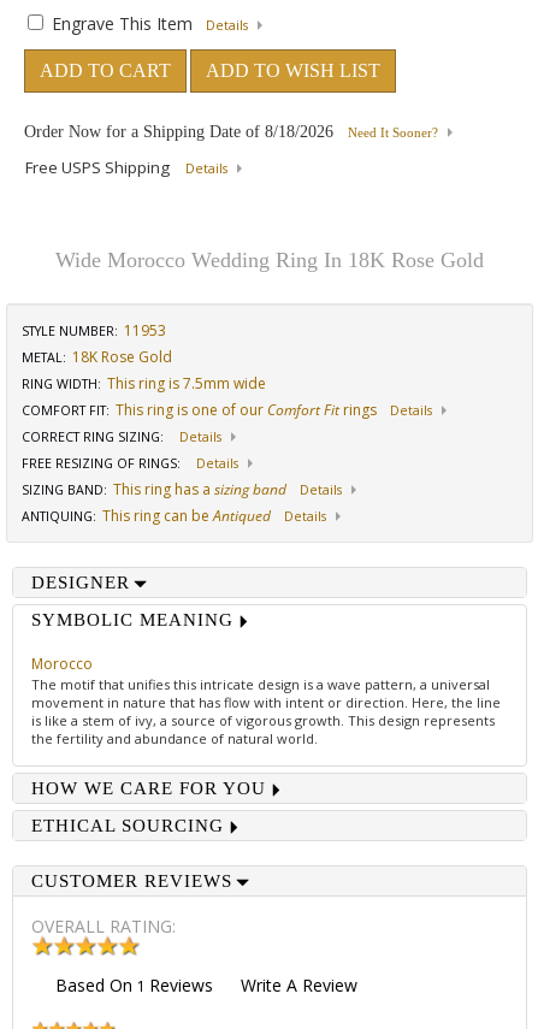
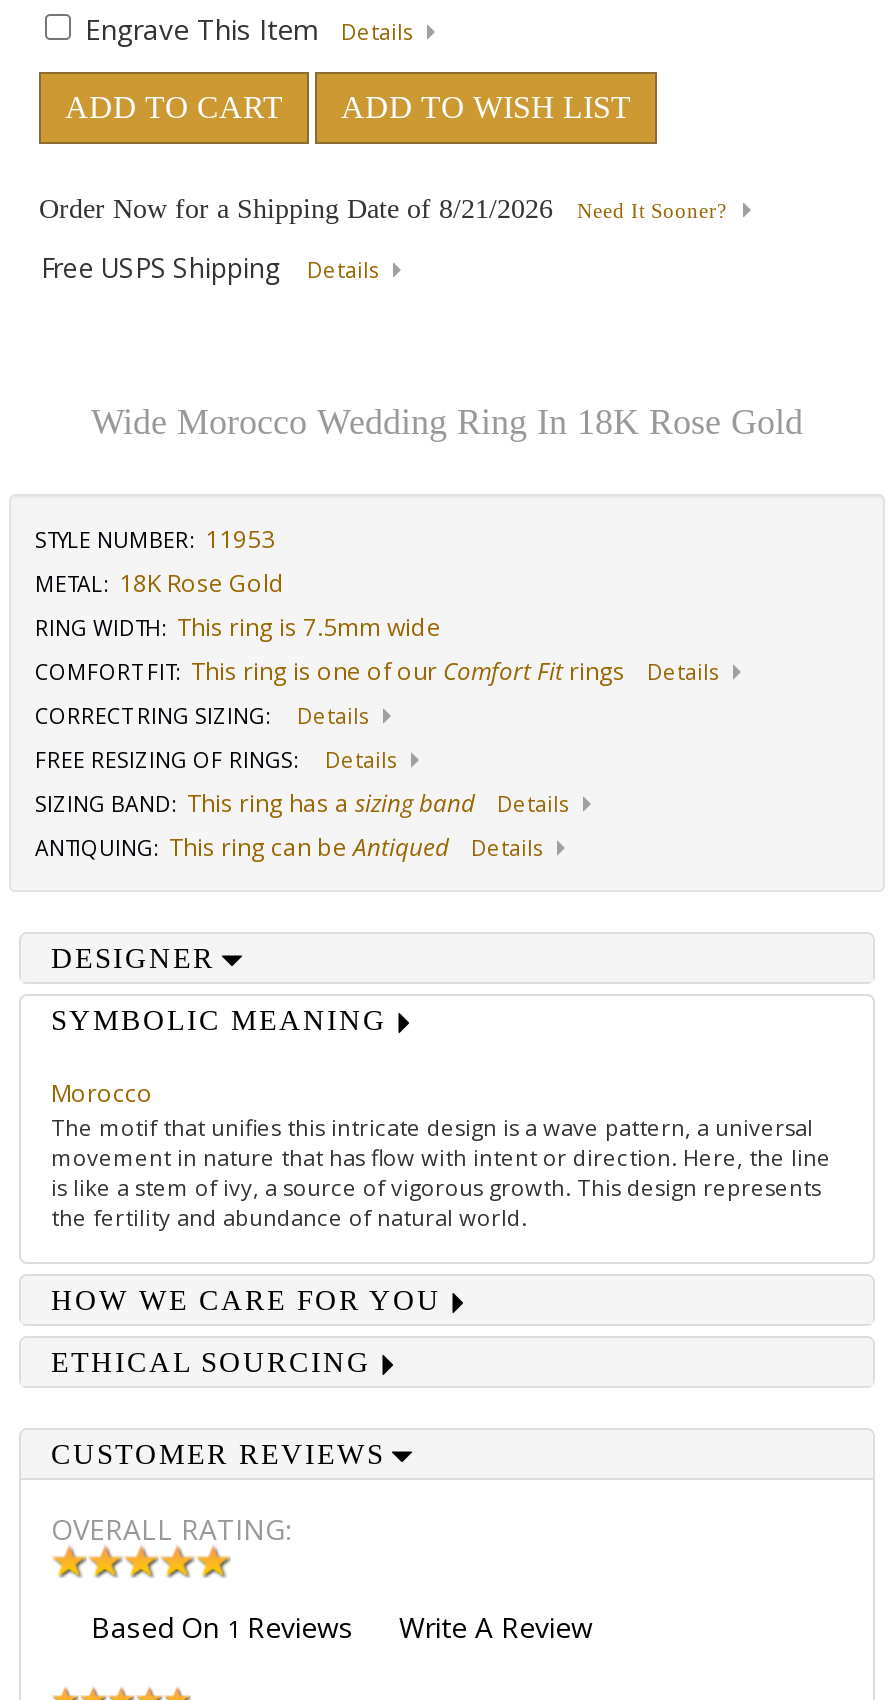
[24,123,333,141] Order Now for a Shipping Date of 8/18/2026 -> [39,194,553,224] Order Now for a Shipping Date of 8/21/2026

